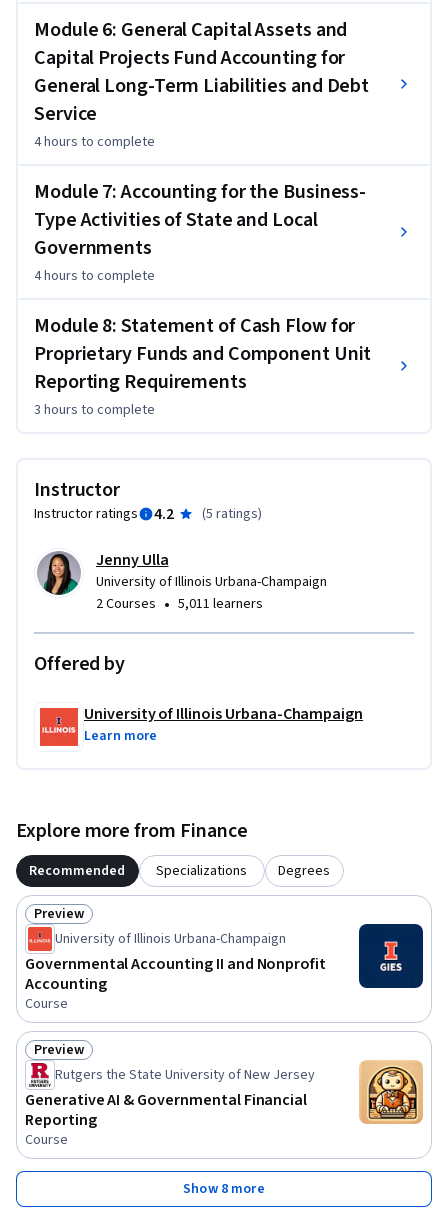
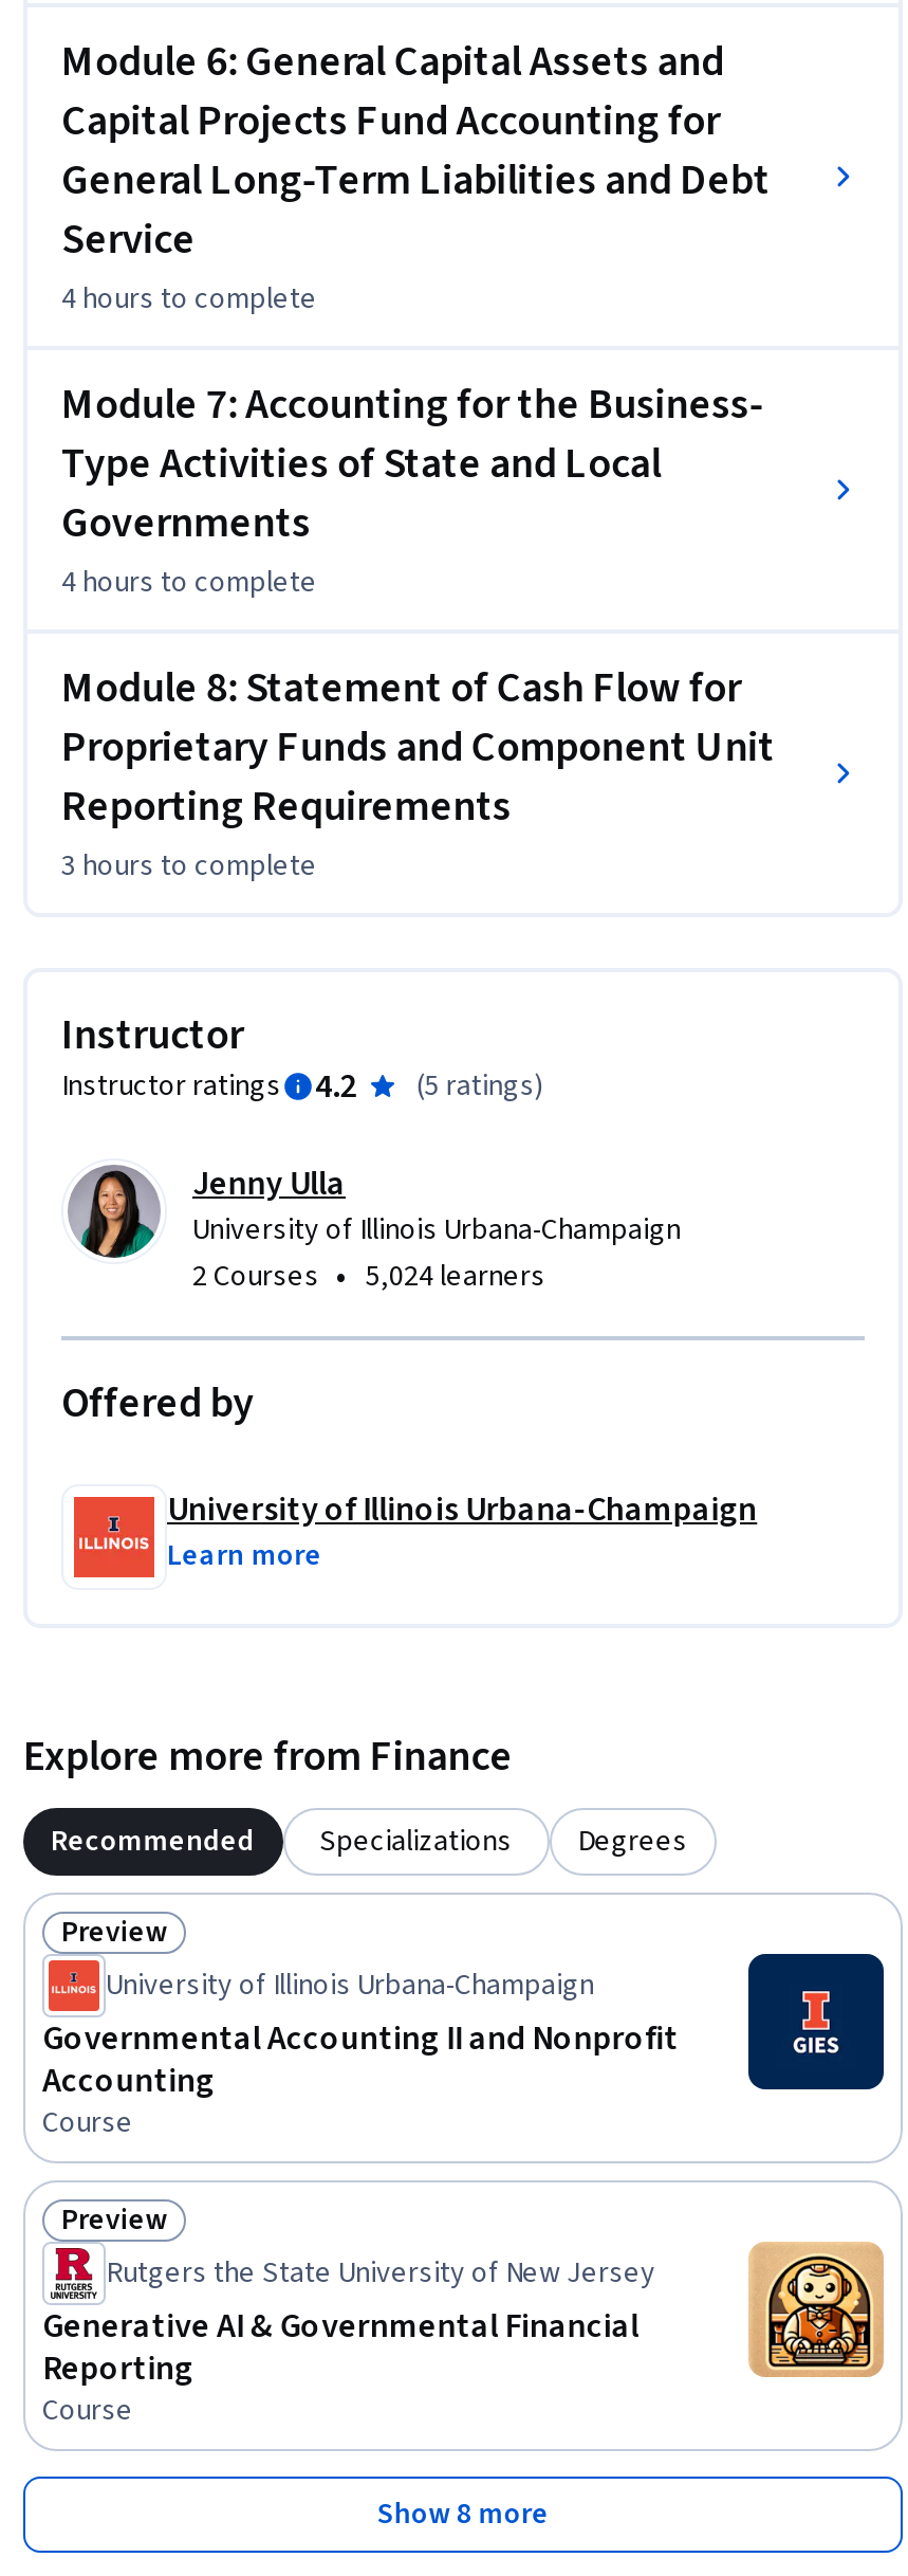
[96,593,263,615] 2 Courses • 5,011 learners -> [192,1253,545,1300] 2 Courses • 5,024 learners

